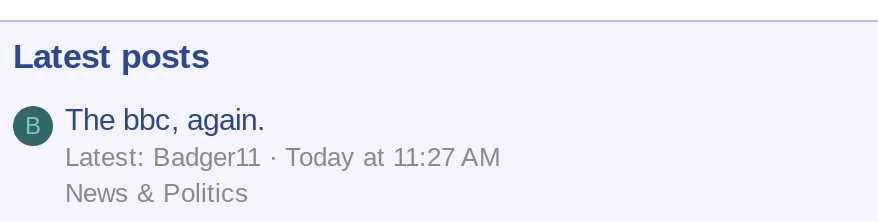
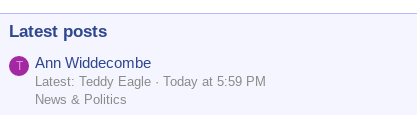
[25,102,501,172] B | The bbc, again. | Latest: Badger11 | Today at 11:27 AM -> [15,54,266,89] T | Ann Widdecombe | Latest: Teddy Eagle | Today at 5:59 PM

